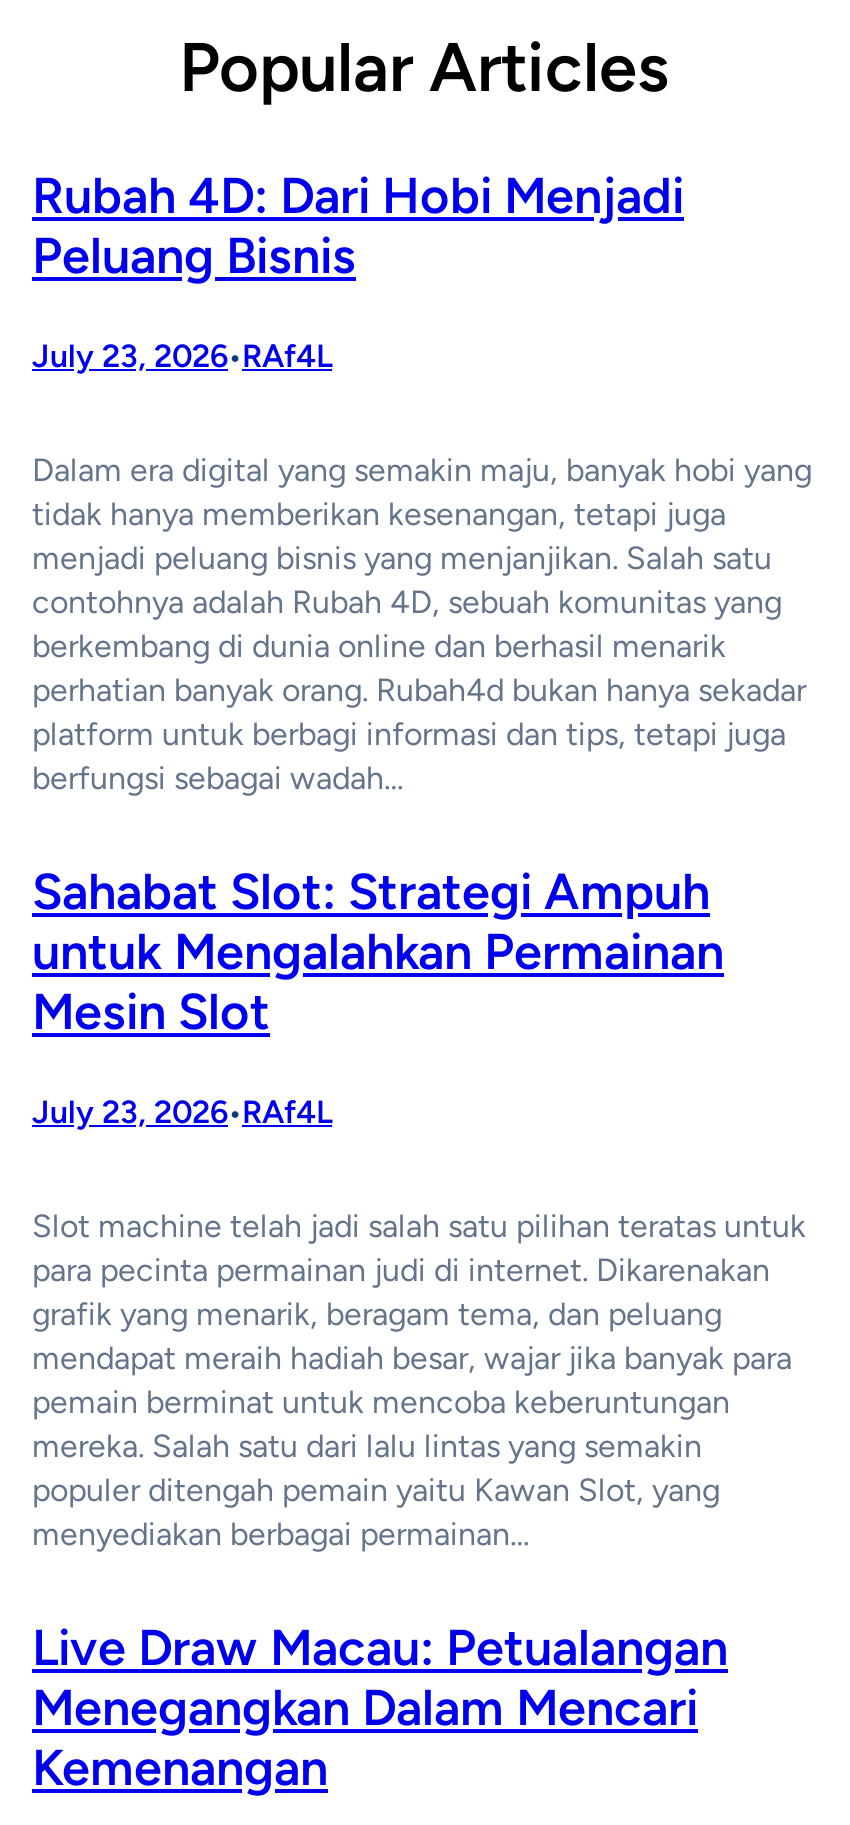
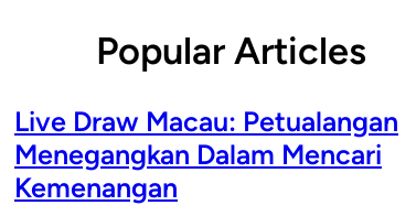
[32,165,812,1552] Rubah 4D: Dari Hobi Menjadi | Peluang Bisnis | July 23, 2026•RAf4L | Dalam era digital yang semakin maju, banyak hobi yang | tidak hanya memberikan kesenangan, tetapi juga | menjadi peluang bisnis yang menjanjikan. Salah satu | contohnya adalah Rubah 4D, sebuah komunitas yang | berkembang di dunia online dan berhasil menarik | perhatian banyak orang. Rubah4d bukan hanya sekadar | platform untuk berbagi informasi dan tips, tetapi juga | berfungsi sebagai wadah… | Sahabat Slot: Strategi Ampuh | untuk Mengalahkan Permainan | Mesin Slot | July 23, 2026•RAf4L | Slot machine telah jadi salah satu pilihan teratas untuk | para pecinta permainan judi di internet. Dikarenakan | grafik yang menarik, beragam tema, dan peluang | mendapat meraih hadiah besar, wajar jika banyak para | pemain berminat untuk mencoba keberuntungan | mereka. Salah satu dari lalu lintas yang semakin | populer ditengah pemain yaitu Kawan Slot, yang | menyediakan berbagai permainan… -> none

